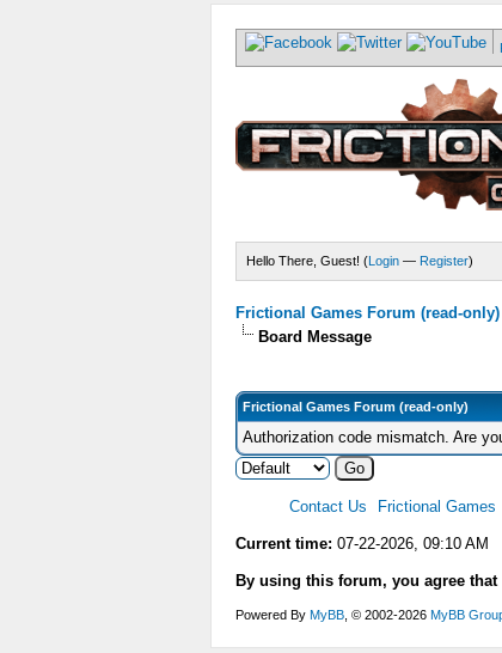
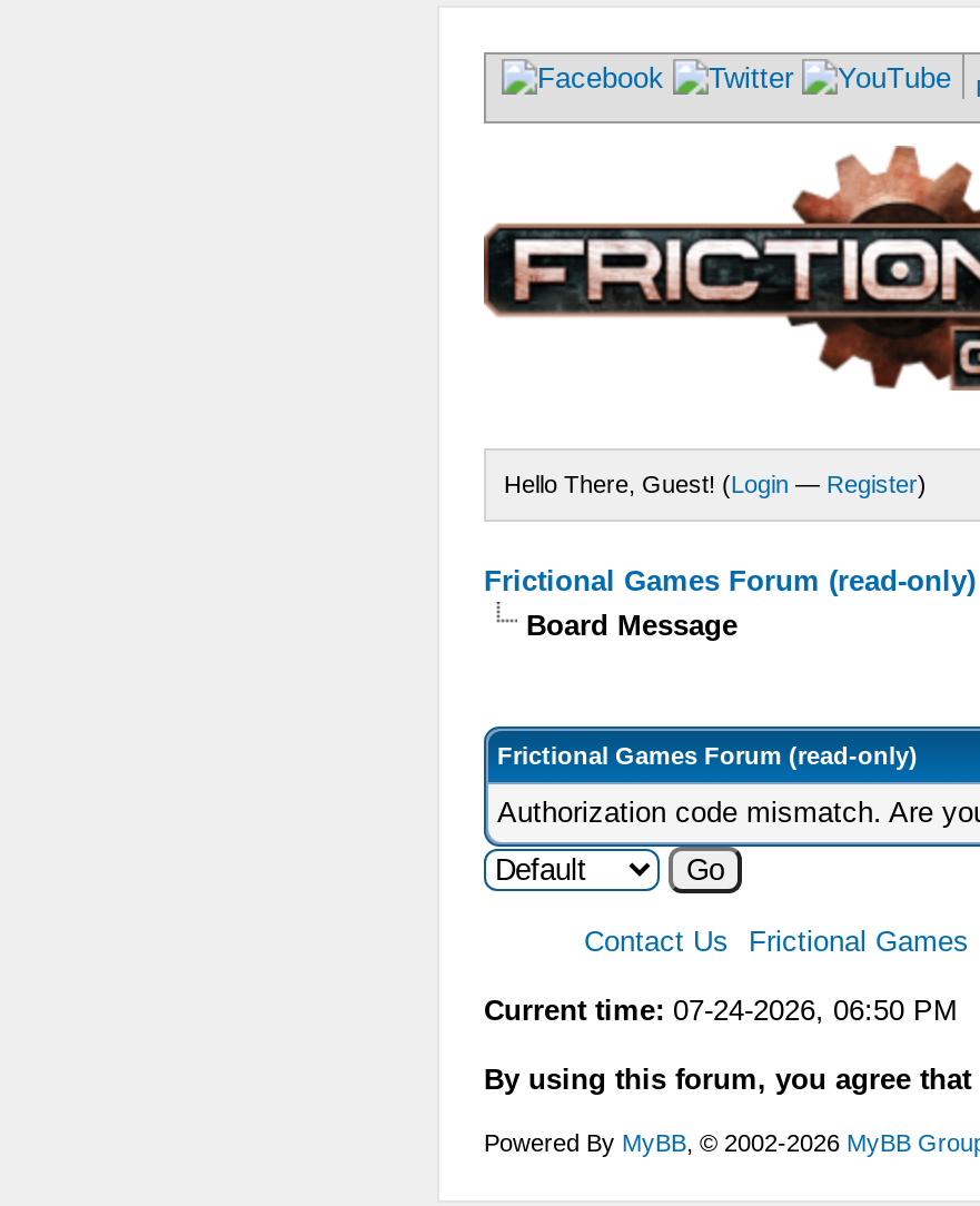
[235,535,489,553] Current time: 07-22-2026, 09:10 AM -> [484,994,958,1027] Current time: 07-24-2026, 06:50 PM

